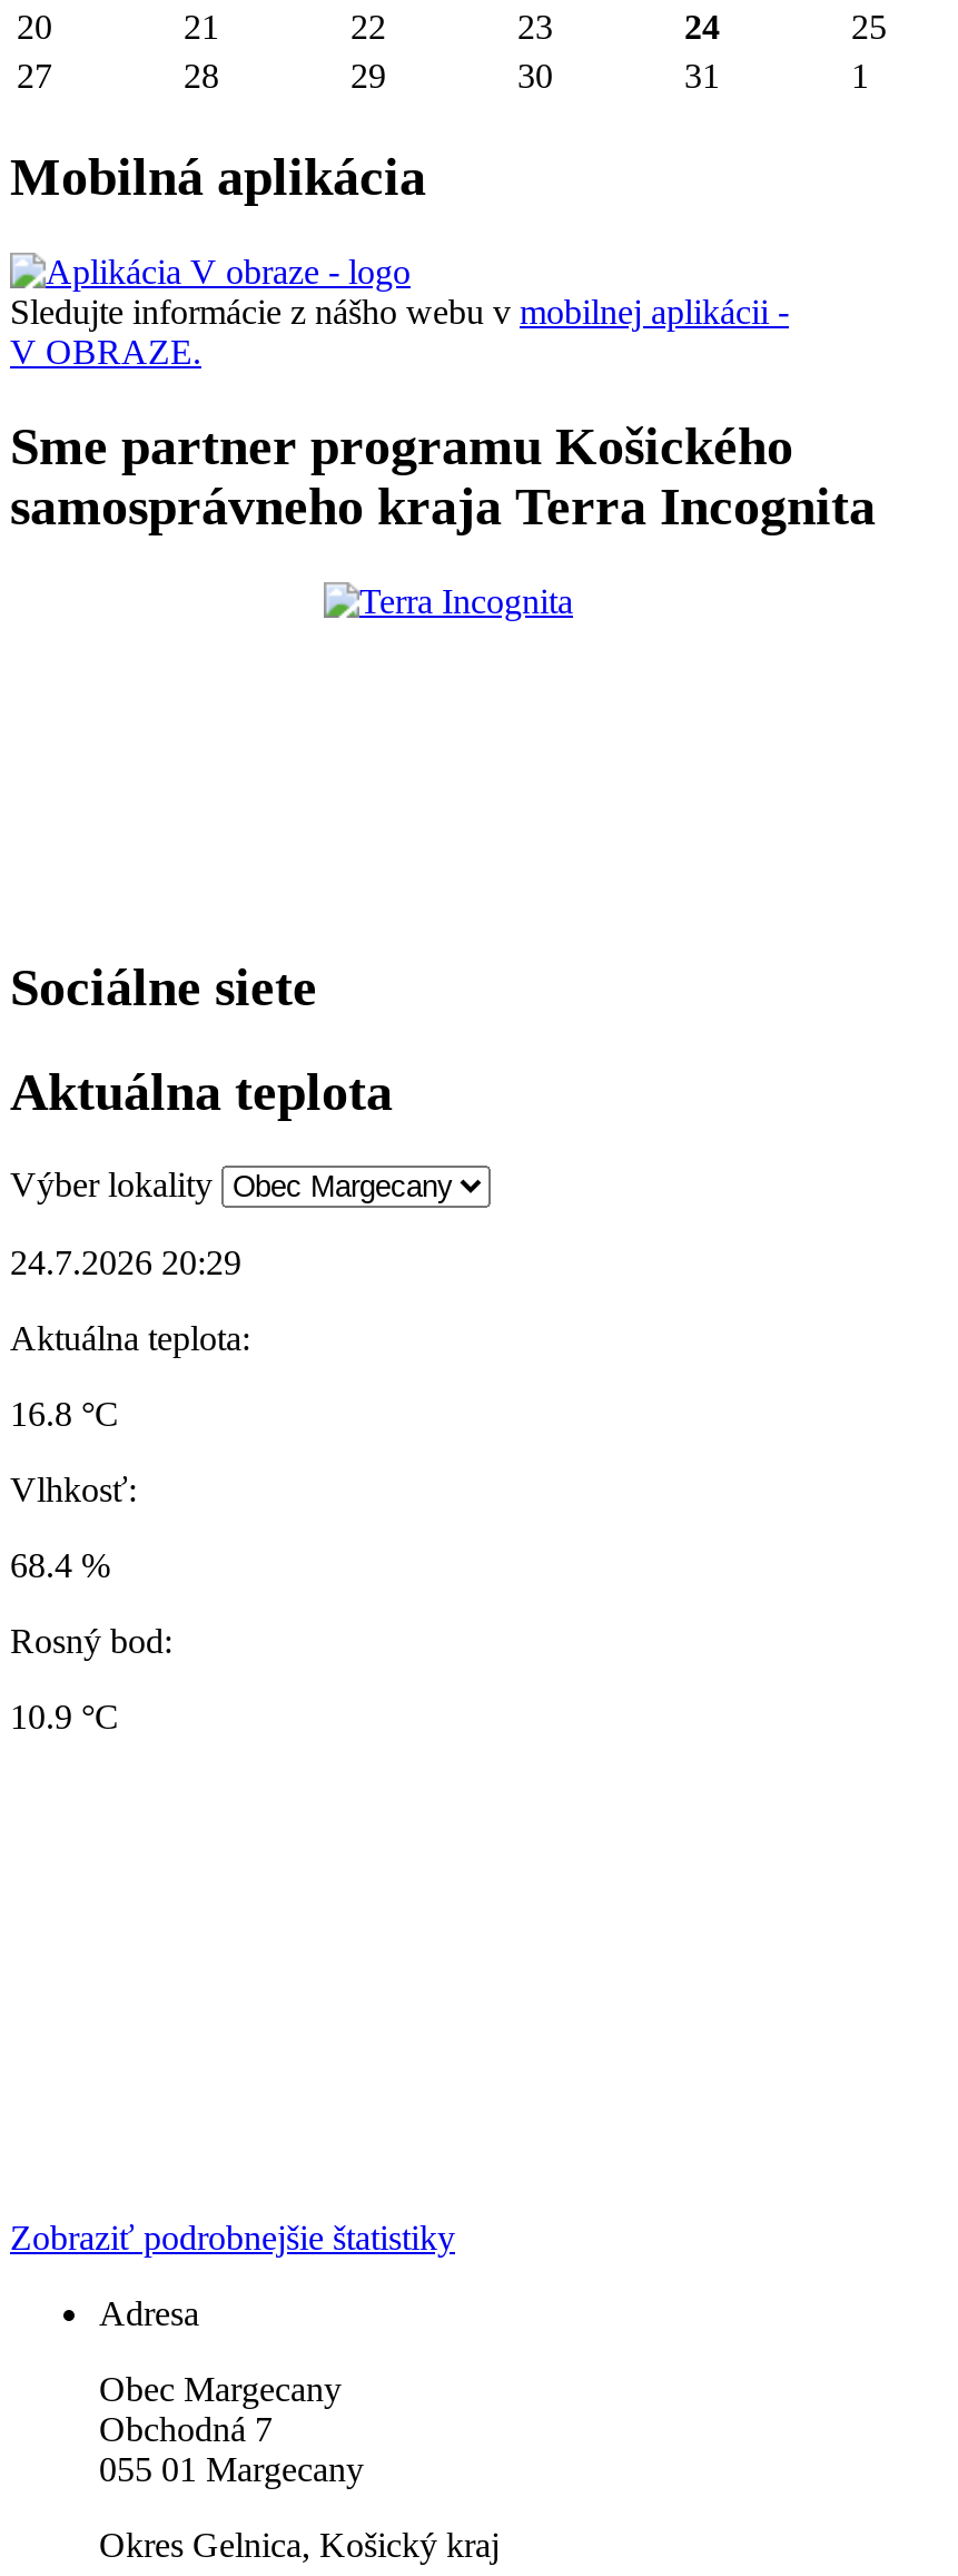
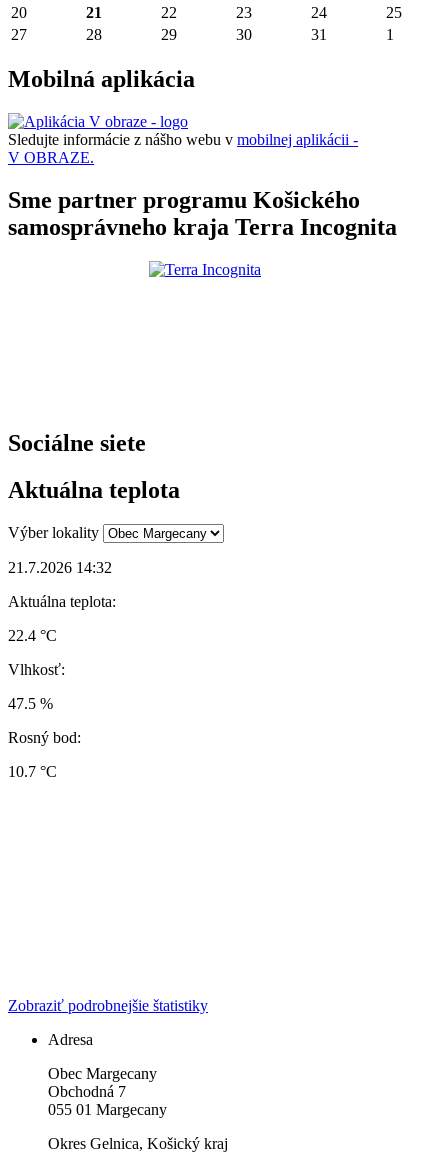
[10,1244,241,1282] 24.7.2026 20:29 -> [8,559,112,576] 21.7.2026 14:32
[10,1396,119,1434] 16.8 °C -> [8,627,57,644] 22.4 °C
[10,1547,110,1585] 68.4 % -> [8,695,53,712] 47.5 %
[10,1699,119,1736] 10.9 °C -> [8,763,57,780] 10.7 °C

